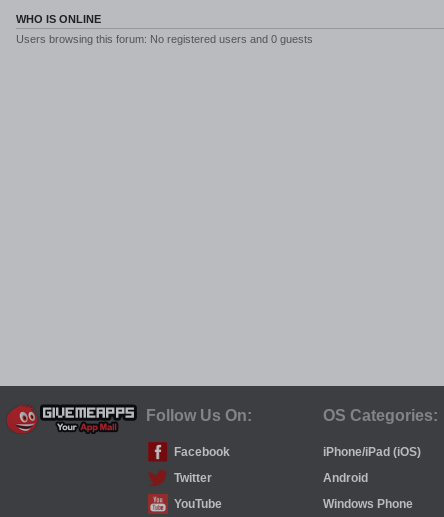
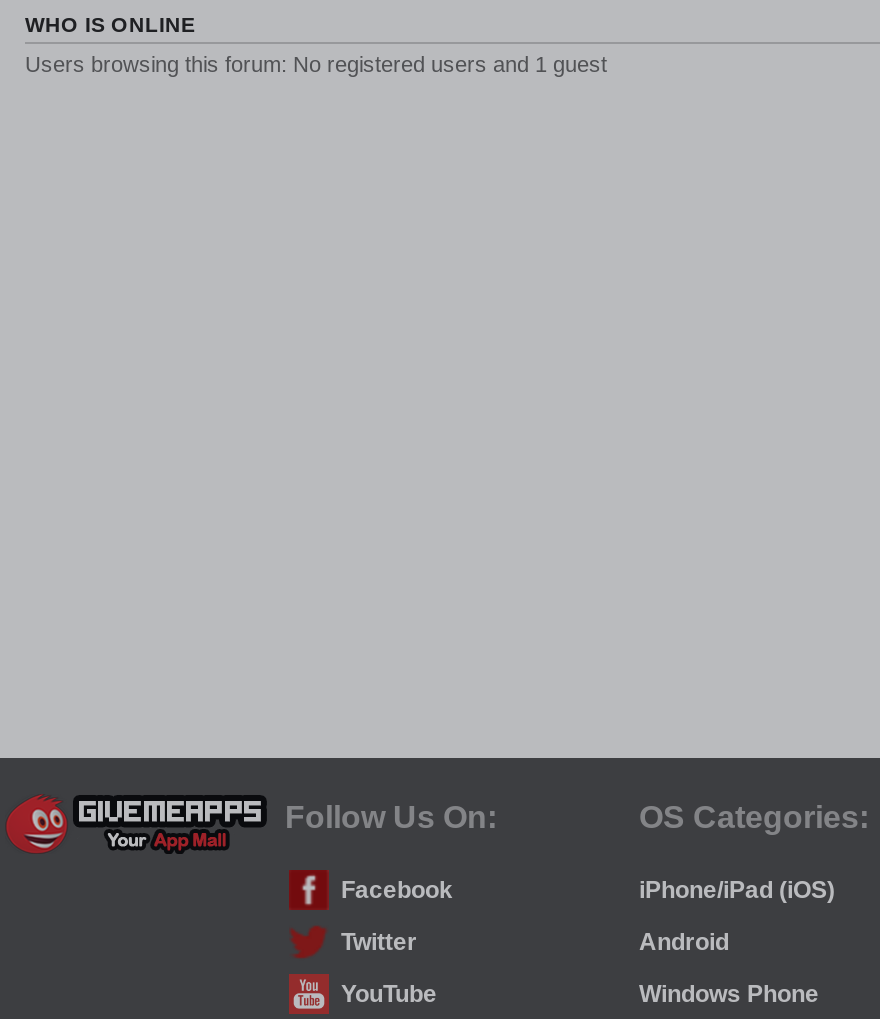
[16,33,313,45] Users browsing this forum: No registered users and 0 guests -> [25,52,607,76] Users browsing this forum: No registered users and 1 guest

